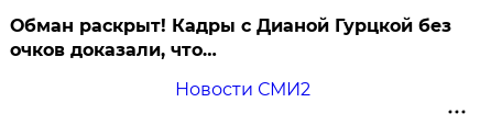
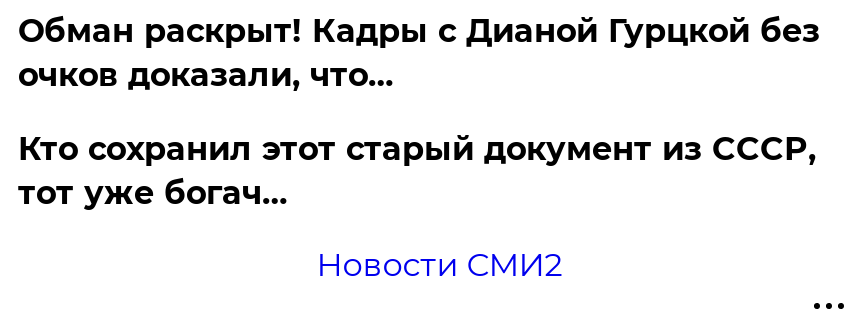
none -> [18,130,816,212] Кто сохранил этот старый документ из СССР, | тот уже богач…

